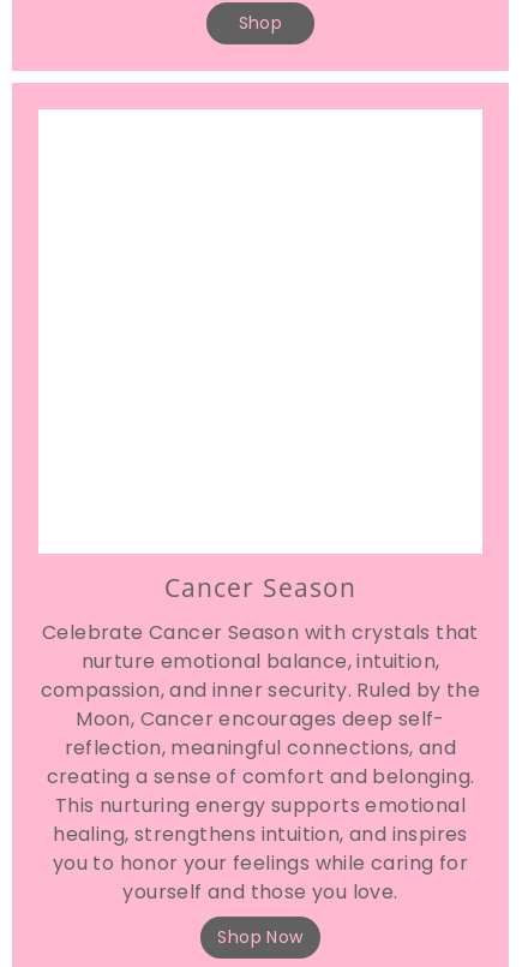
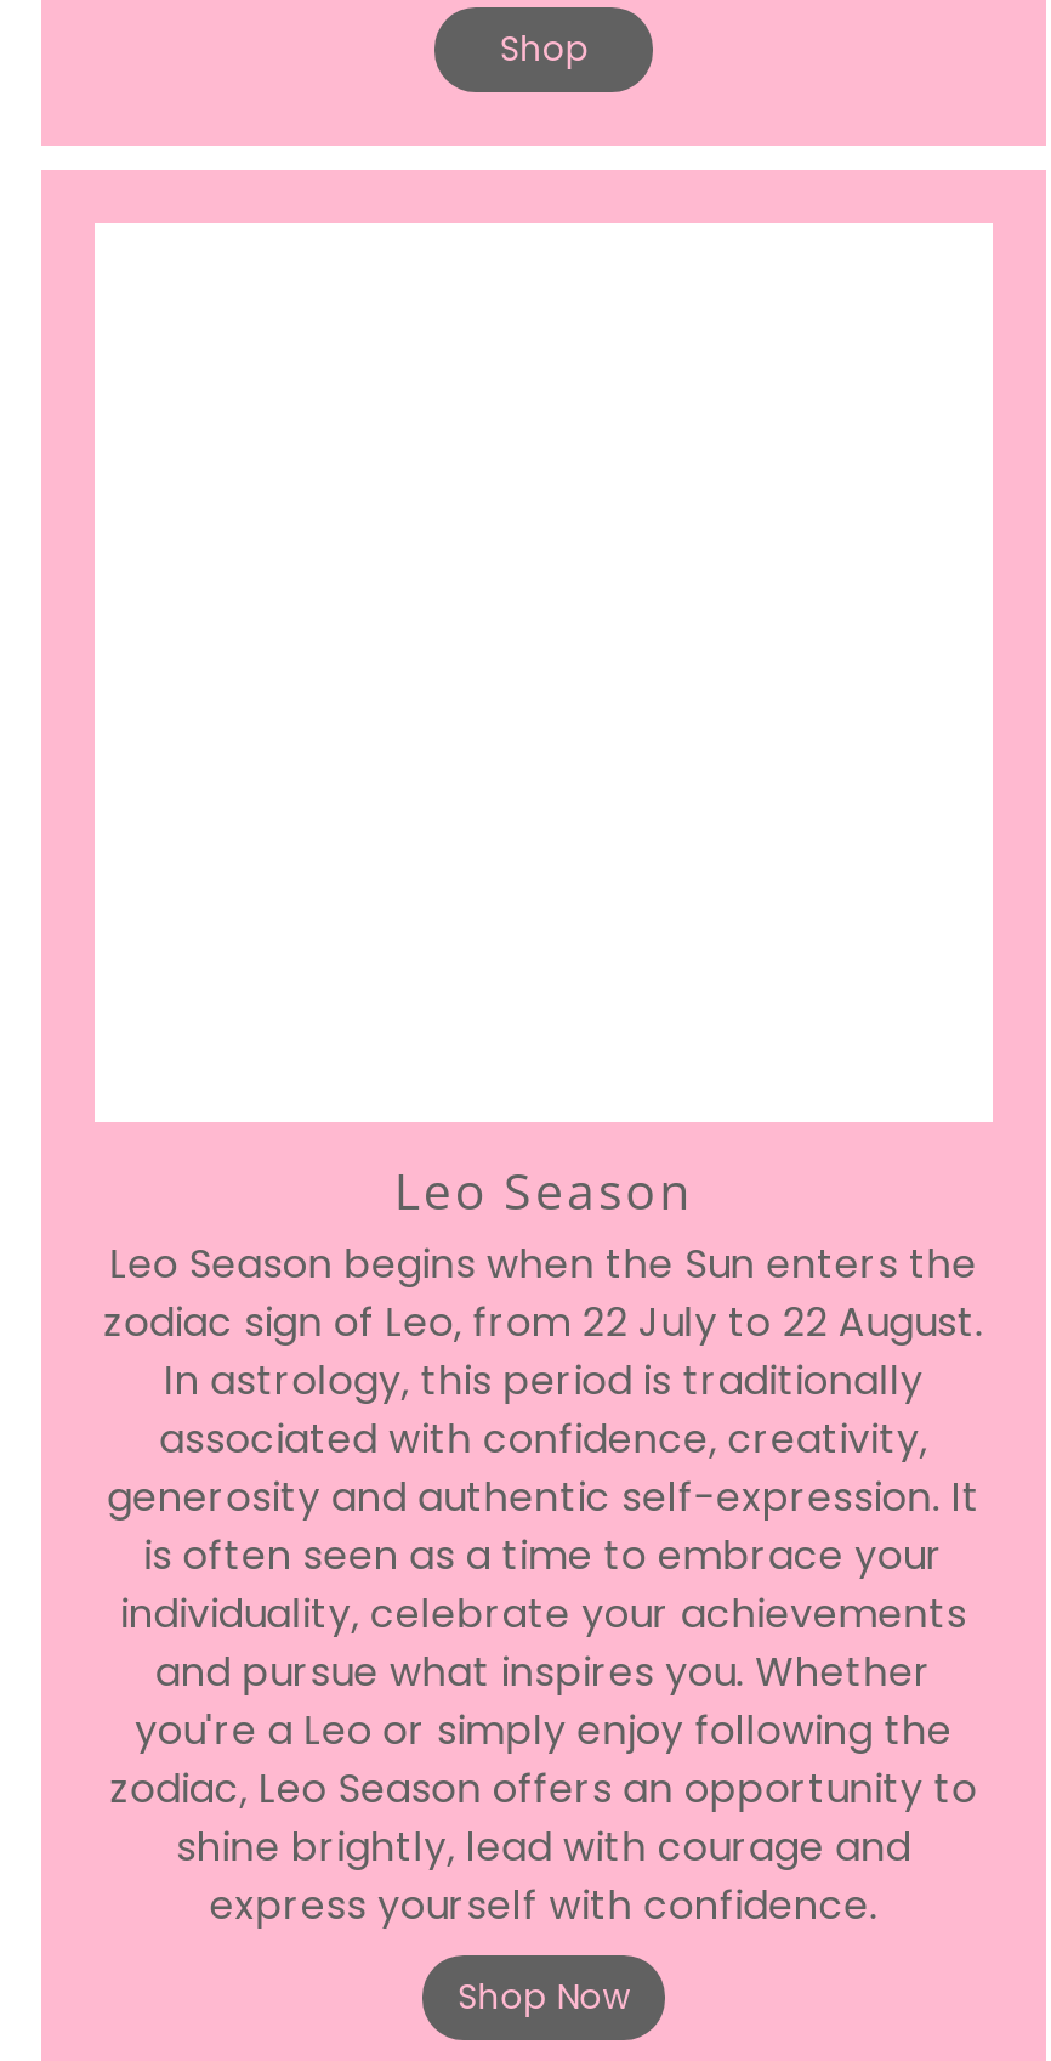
[40,570,480,905] Cancer Season | Celebrate Cancer Season with crystals that | nurture emotional balance, intuition, | compassion, and inner security. Ruled by the | Moon, Cancer encourages deep self- | reflection, meaningful connections, and | creating a sense of comfort and belonging. | This nurturing energy supports emotional | healing, strengthens intuition, and inspires | you to honor your feelings while caring for | yourself and those you love. -> [104,1155,984,1933] Leo Season | Leo Season begins when the Sun enters the | zodiac sign of Leo, from 22 July to 22 August. | In astrology, this period is traditionally | associated with confidence, creativity, | generosity and authentic self-expression. It | is often seen as a time to embrace your | individuality, celebrate your achievements | and pursue what inspires you. Whether | you're a Leo or simply enjoy following the | zodiac, Leo Season offers an opportunity to | shine brightly, lead with courage and | express yourself with confidence.

